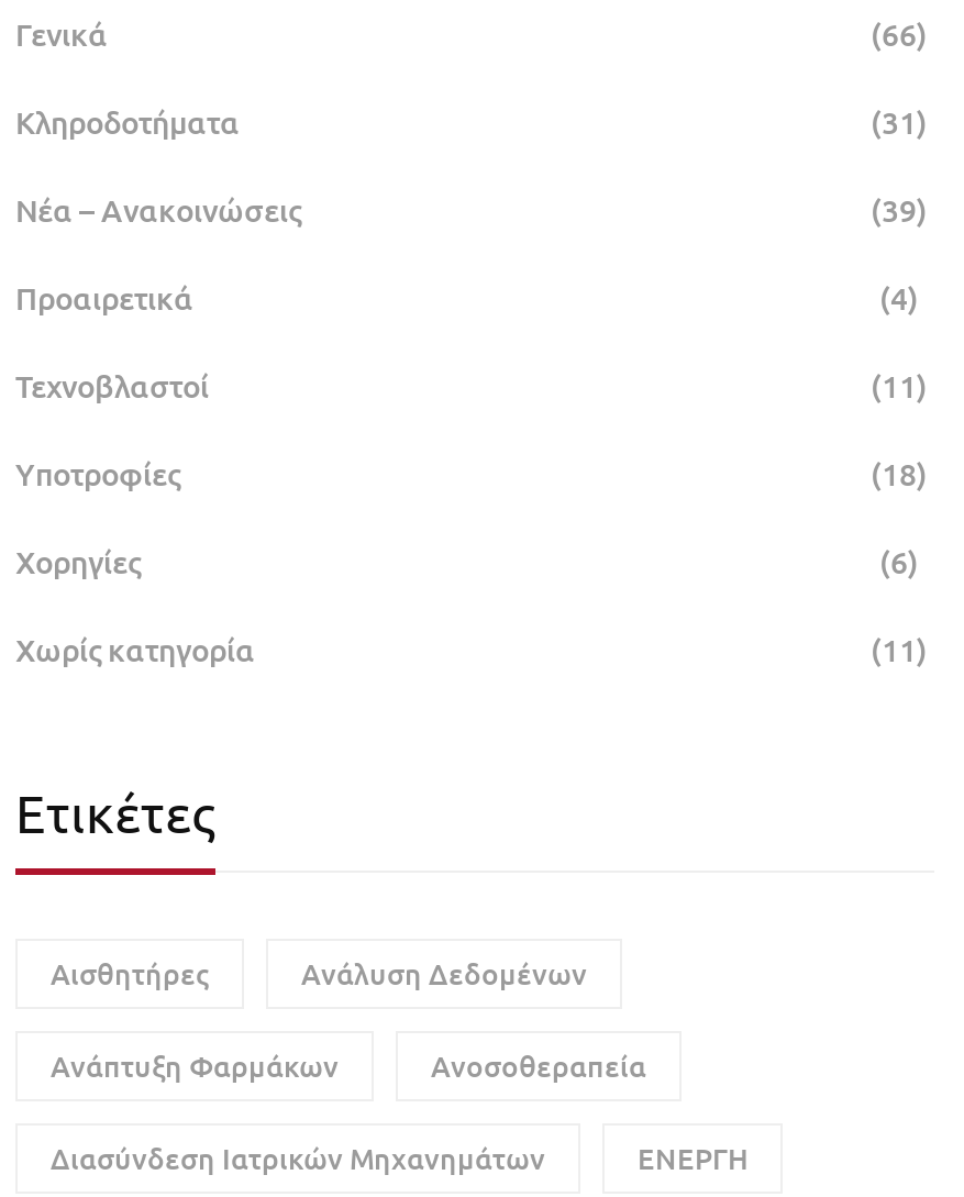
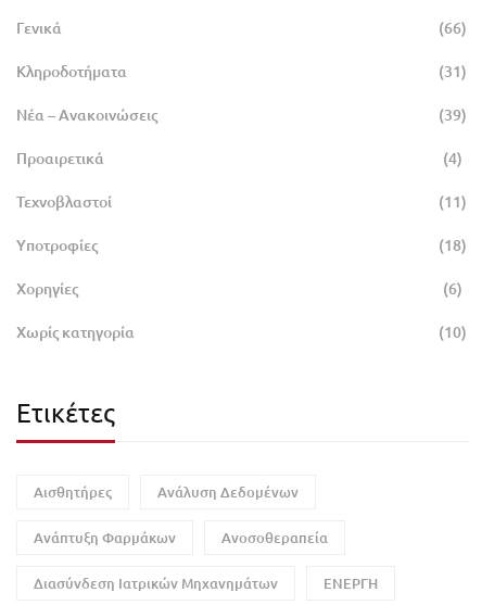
[871,629,928,670] (11) -> [439,322,467,342] (10)

